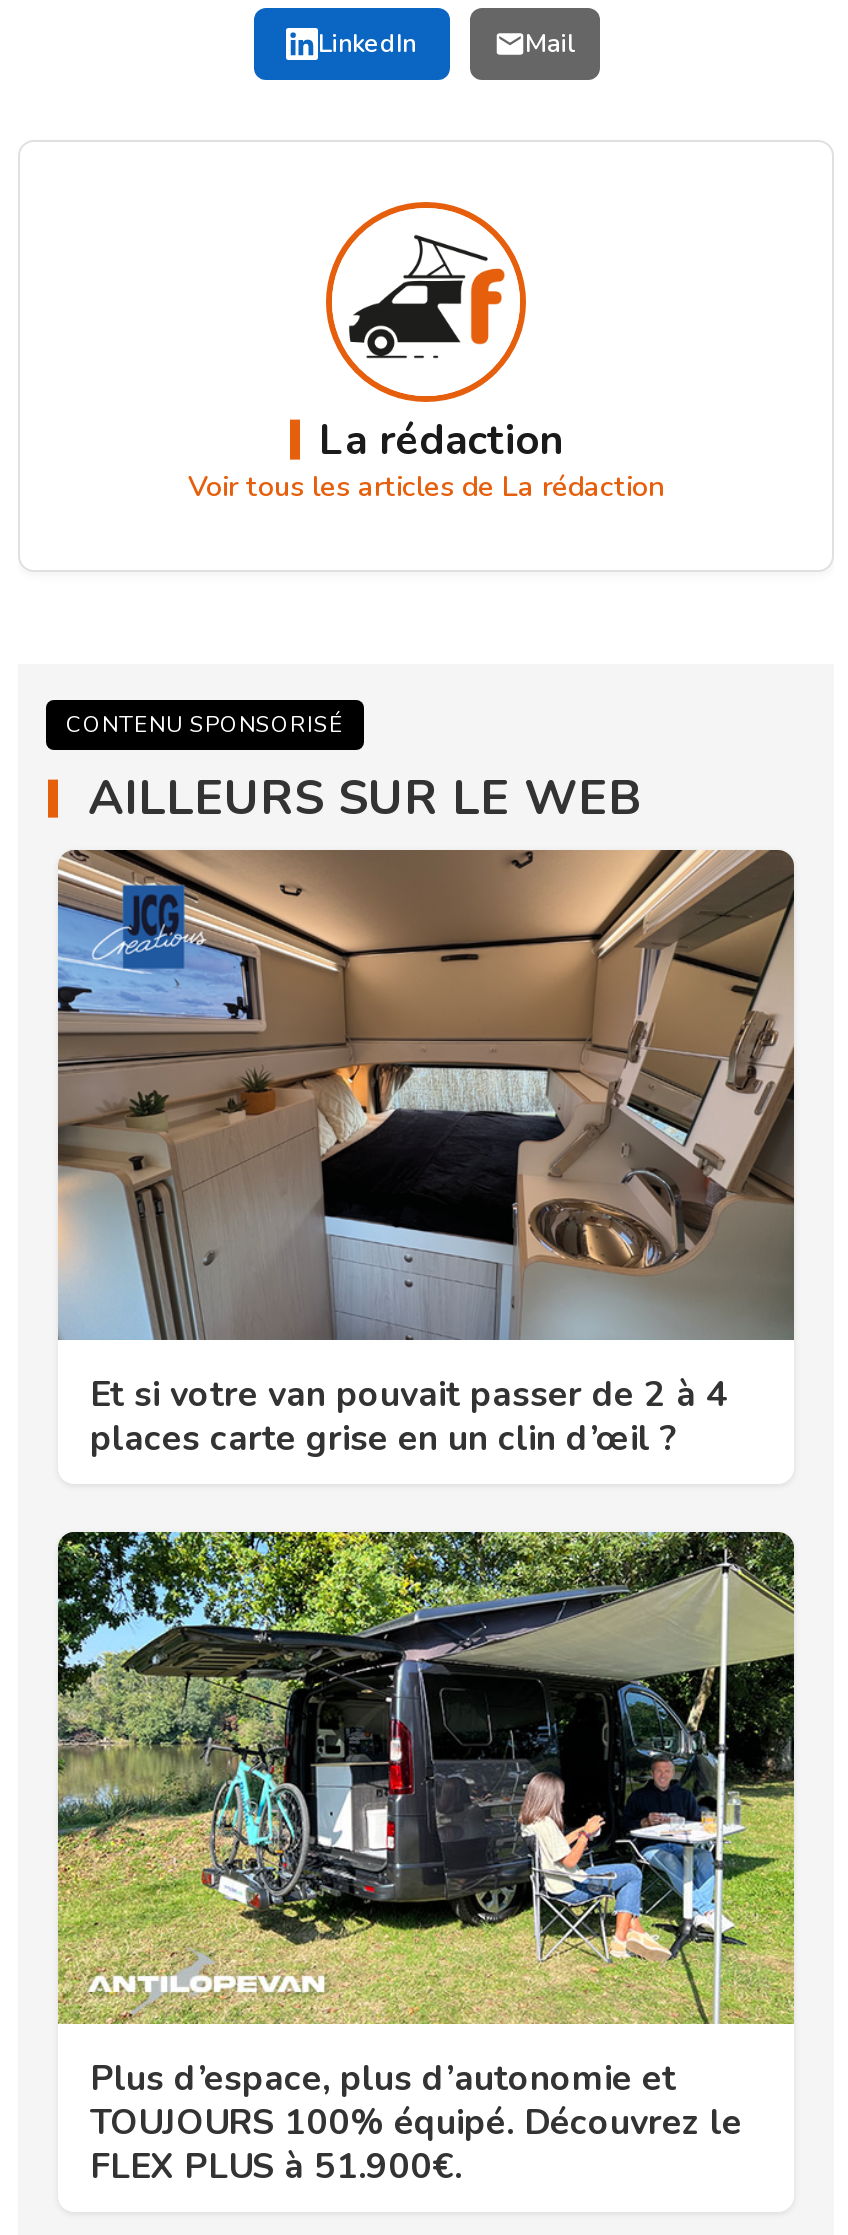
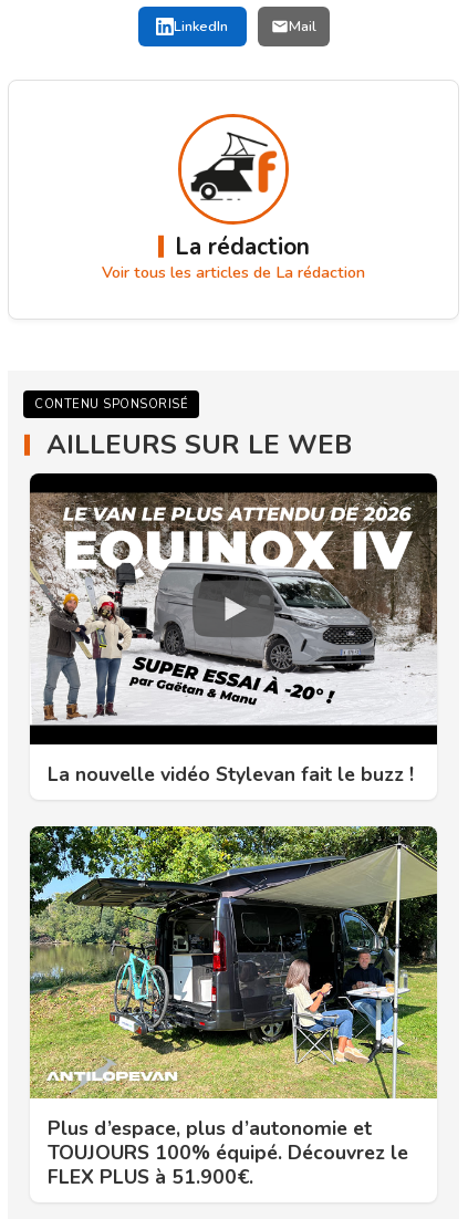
[56,848,796,1463] [image] | Et si votre van pouvait passer de 2 à 4 | places carte grise en un clin d’œil ? -> [29,472,437,788] [image] | La nouvelle vidéo Stylevan fait le buzz !

